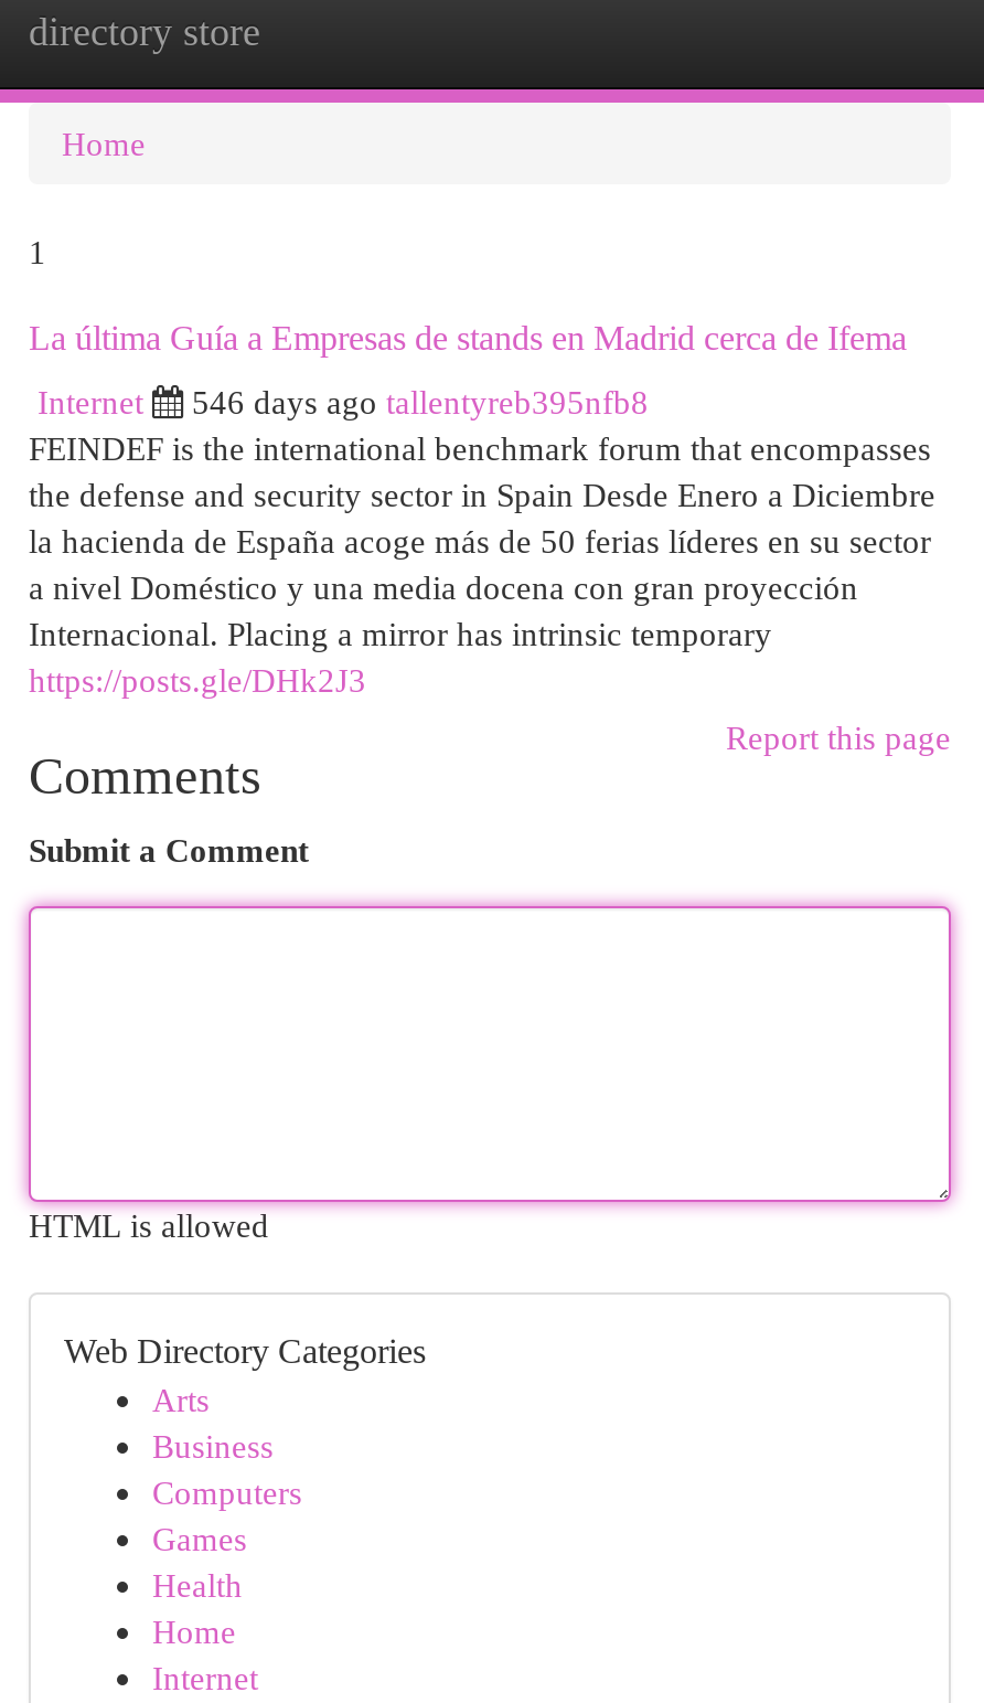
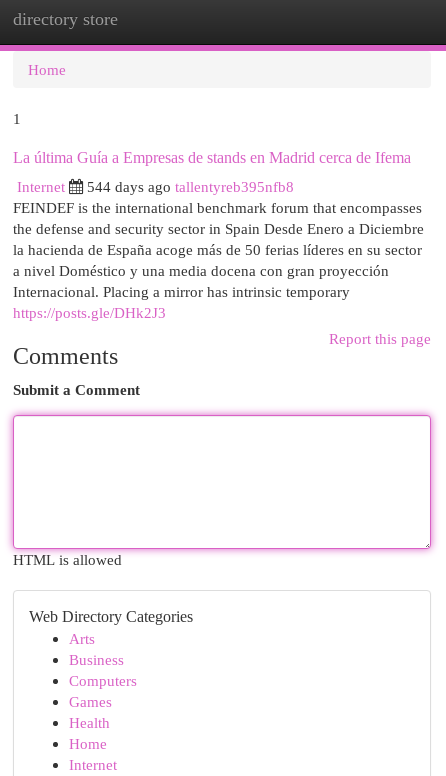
[192,383,649,421] 546 days ago tallentyreb395nfb8 -> [87,178,294,195] 544 days ago tallentyreb395nfb8

